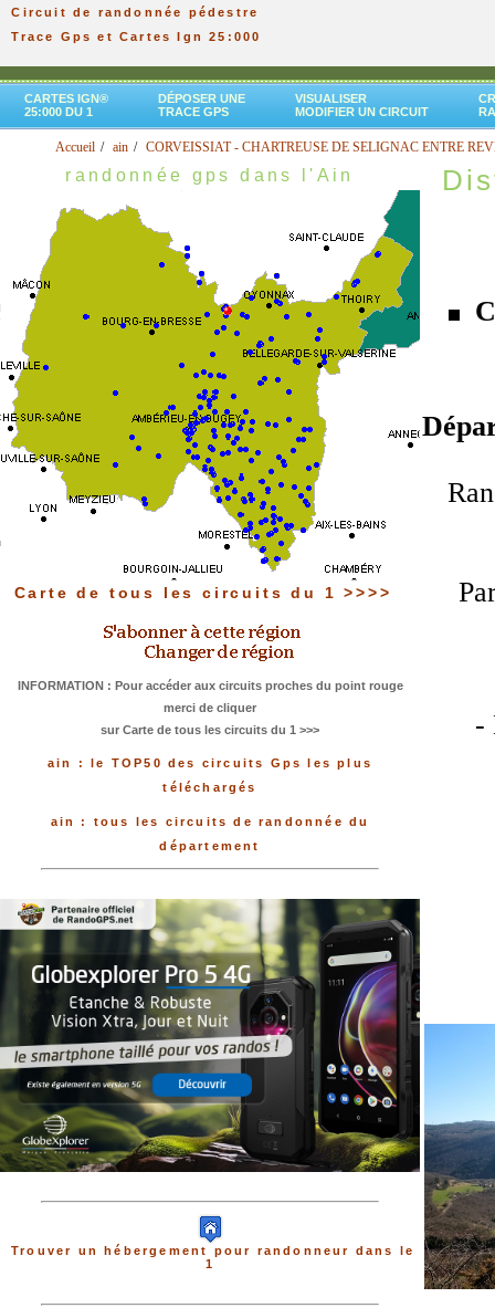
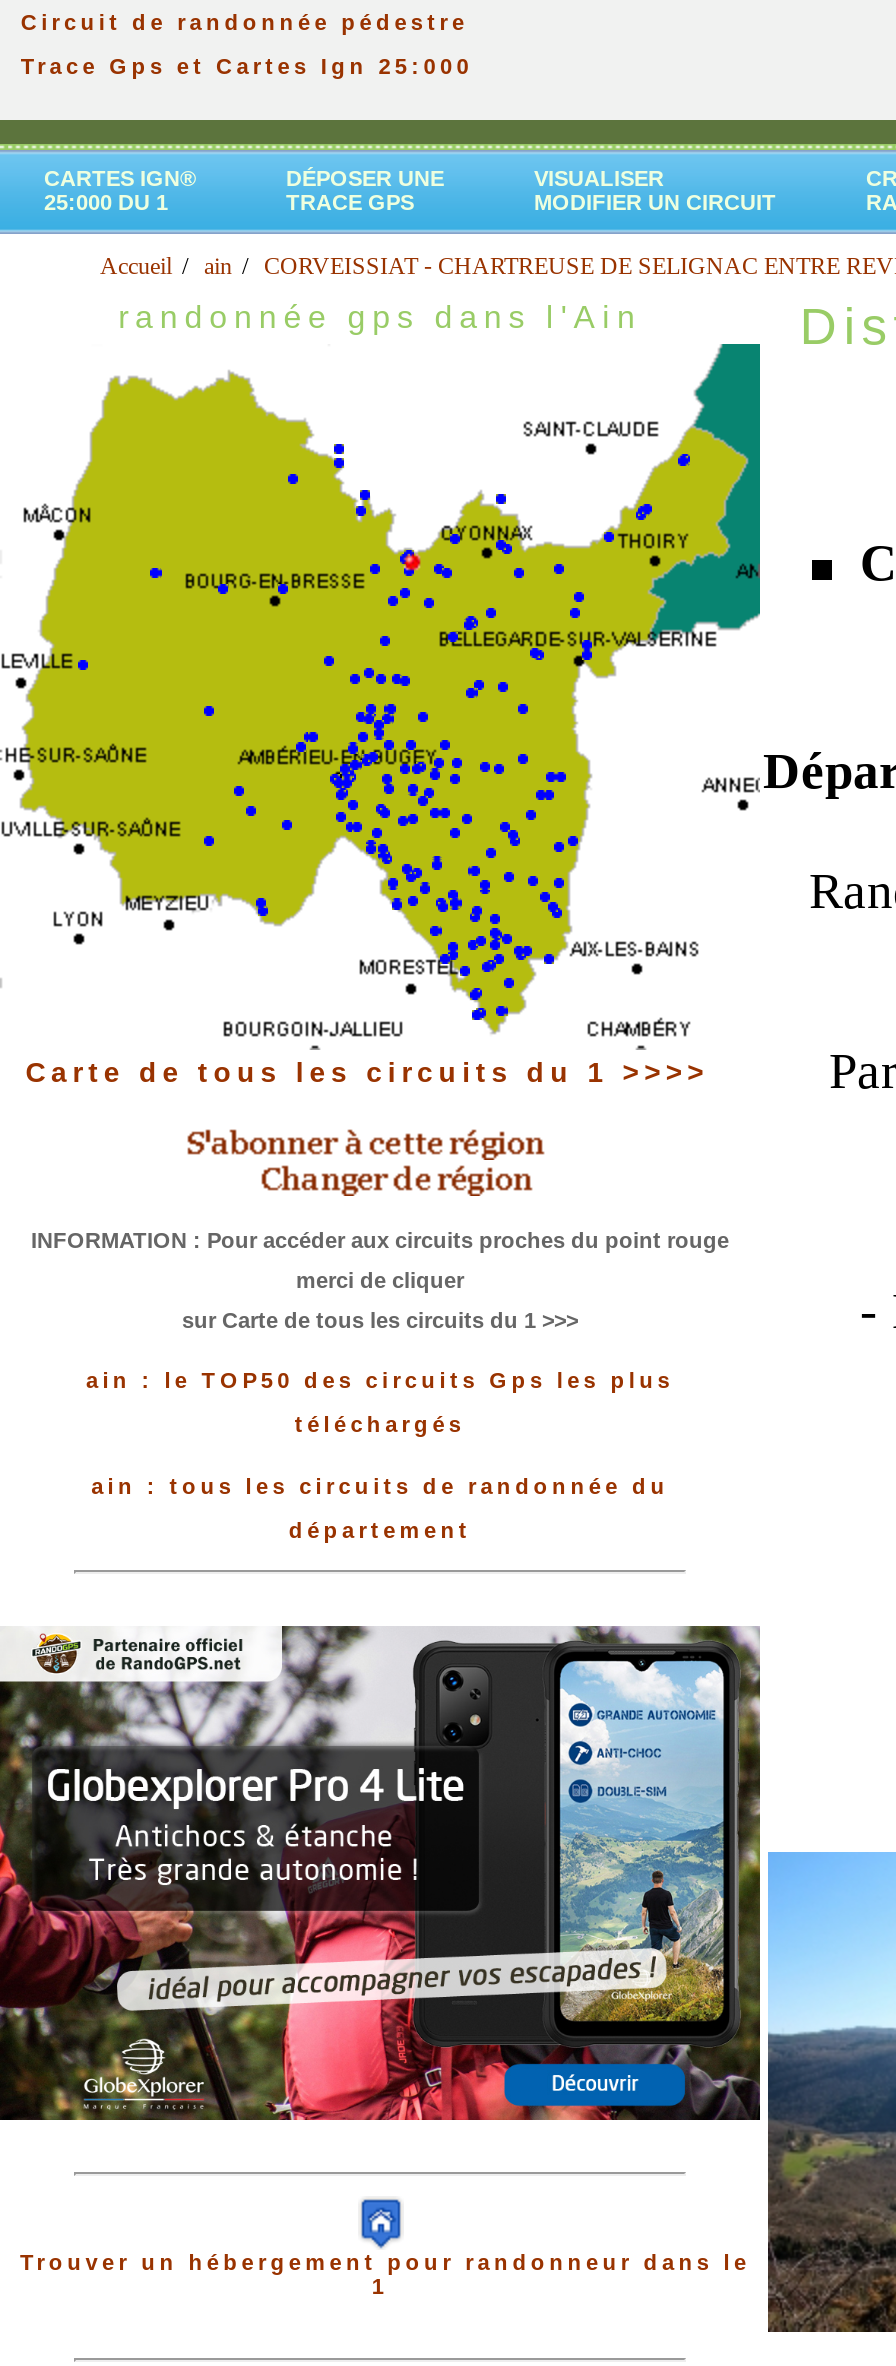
[3,898,421,1173] [image] -> [6,1624,762,2122] [image]

